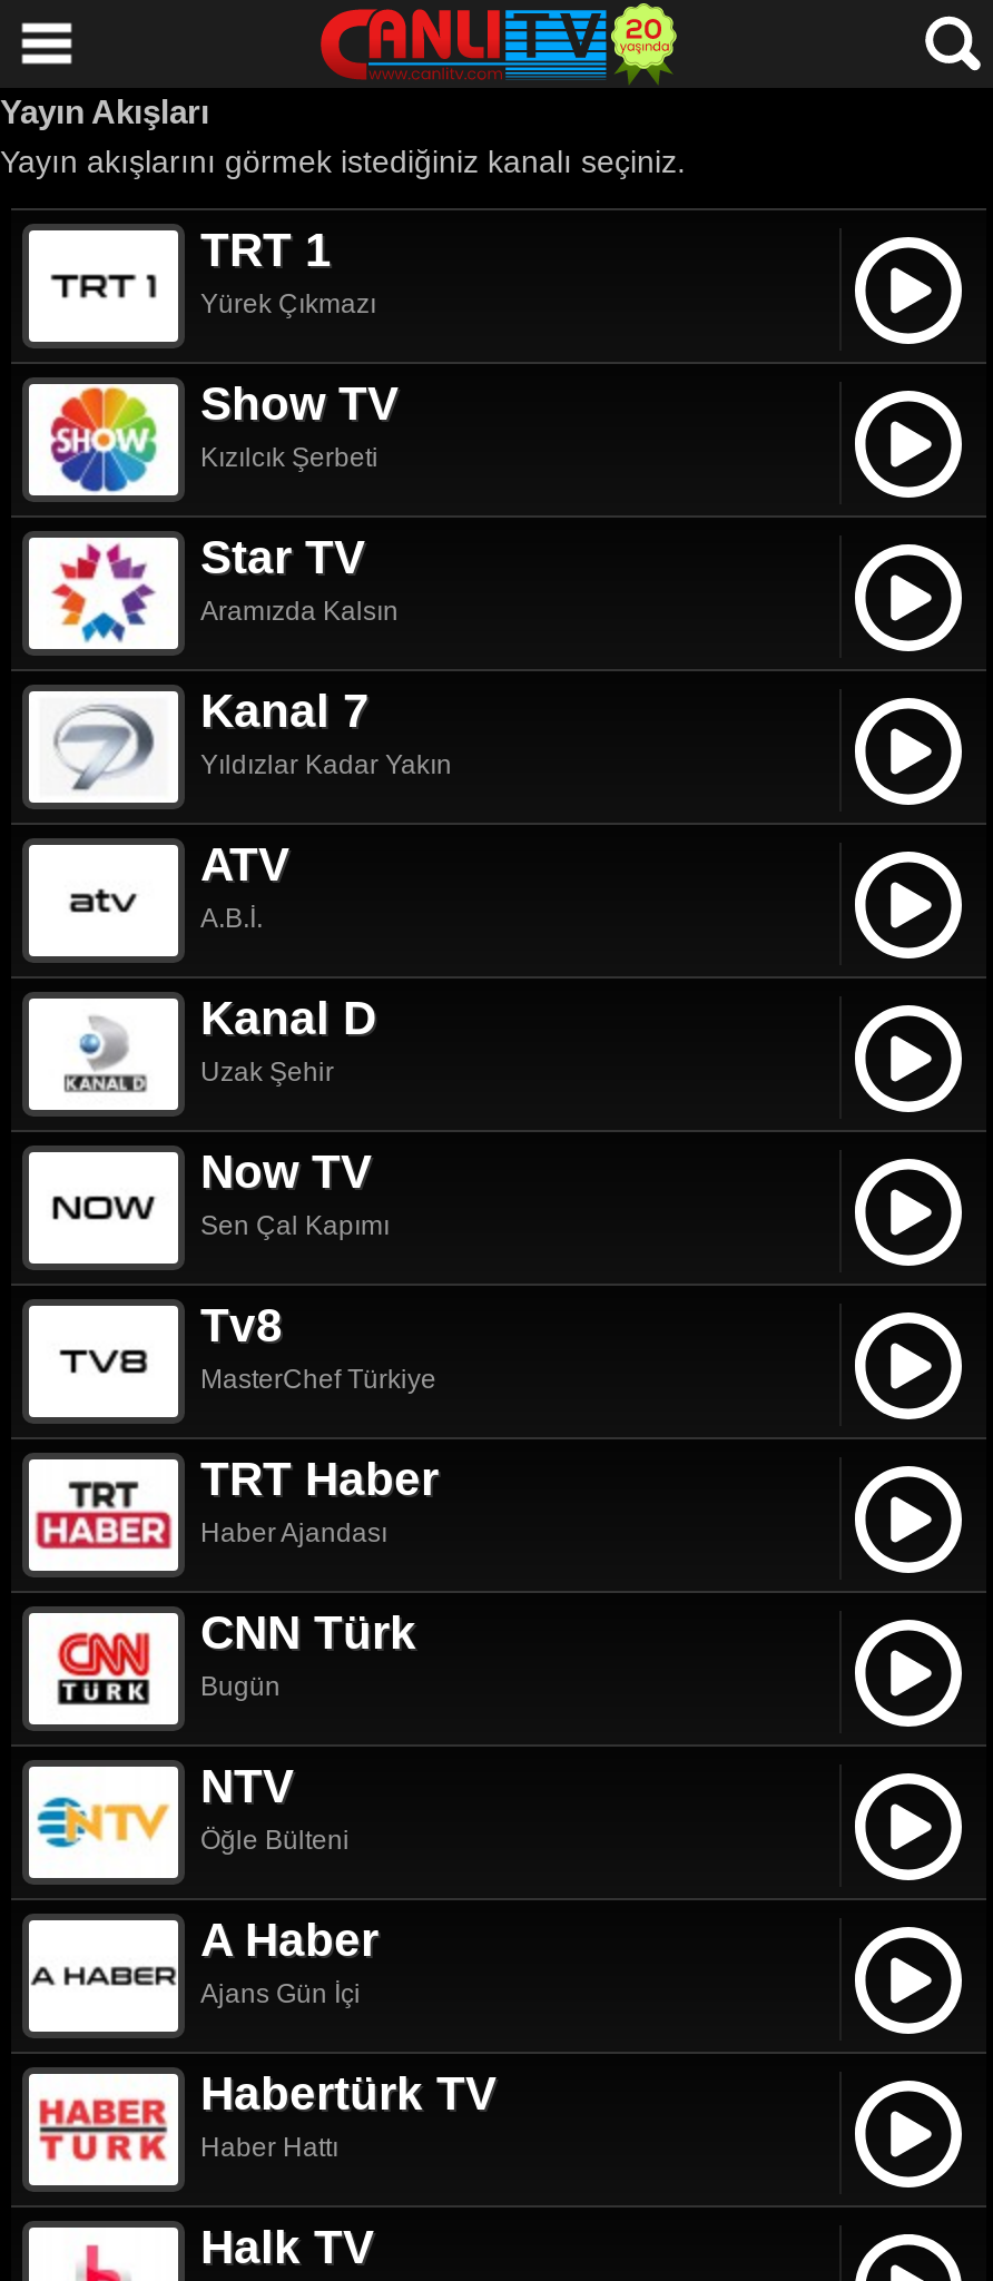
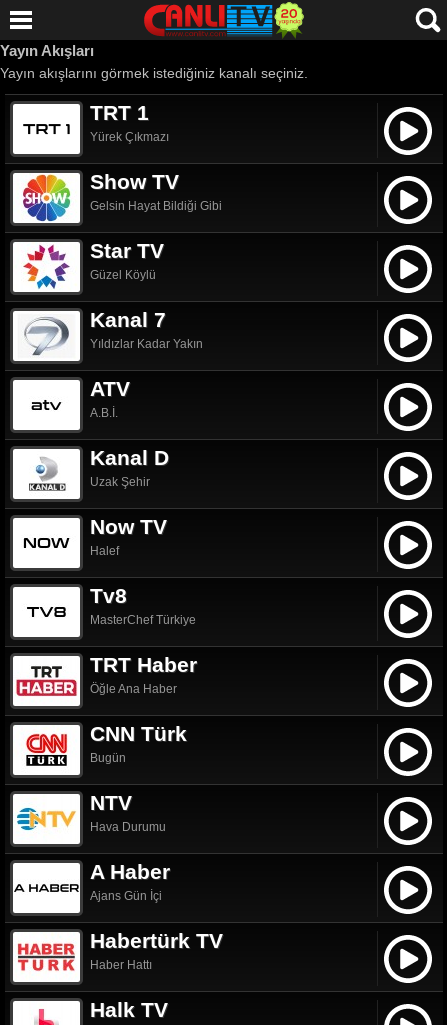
[200,442,378,473] Kızılcık Şerbeti -> [90,199,222,213] Gelsin Hayat Bildiği Gibi
[200,596,399,627] Aramızda Kalsın -> [90,268,156,282] Güzel Köylü
[200,1210,390,1241] Sen Çal Kapımı -> [90,544,119,558] Halef
[200,1517,387,1548] Haber Ajandası -> [90,682,177,696] Öğle Ana Haber
[200,1825,350,1856] Öğle Bülteni -> [90,820,166,834] Hava Durumu

